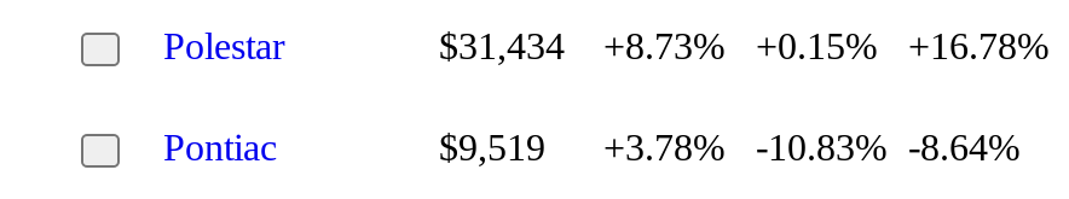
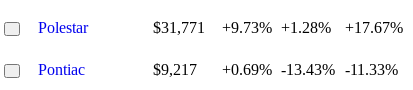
[439,24,1048,65] $31,434 | +8.73% | +0.15% | +16.78% -> [153,19,403,36] $31,771 | +9.73% +1.28% | +17.67%
[439,126,1019,167] $9,519 | +3.78% | -10.83% -8.64% -> [153,61,398,78] $9,217 | +0.69% -13.43% -11.33%

